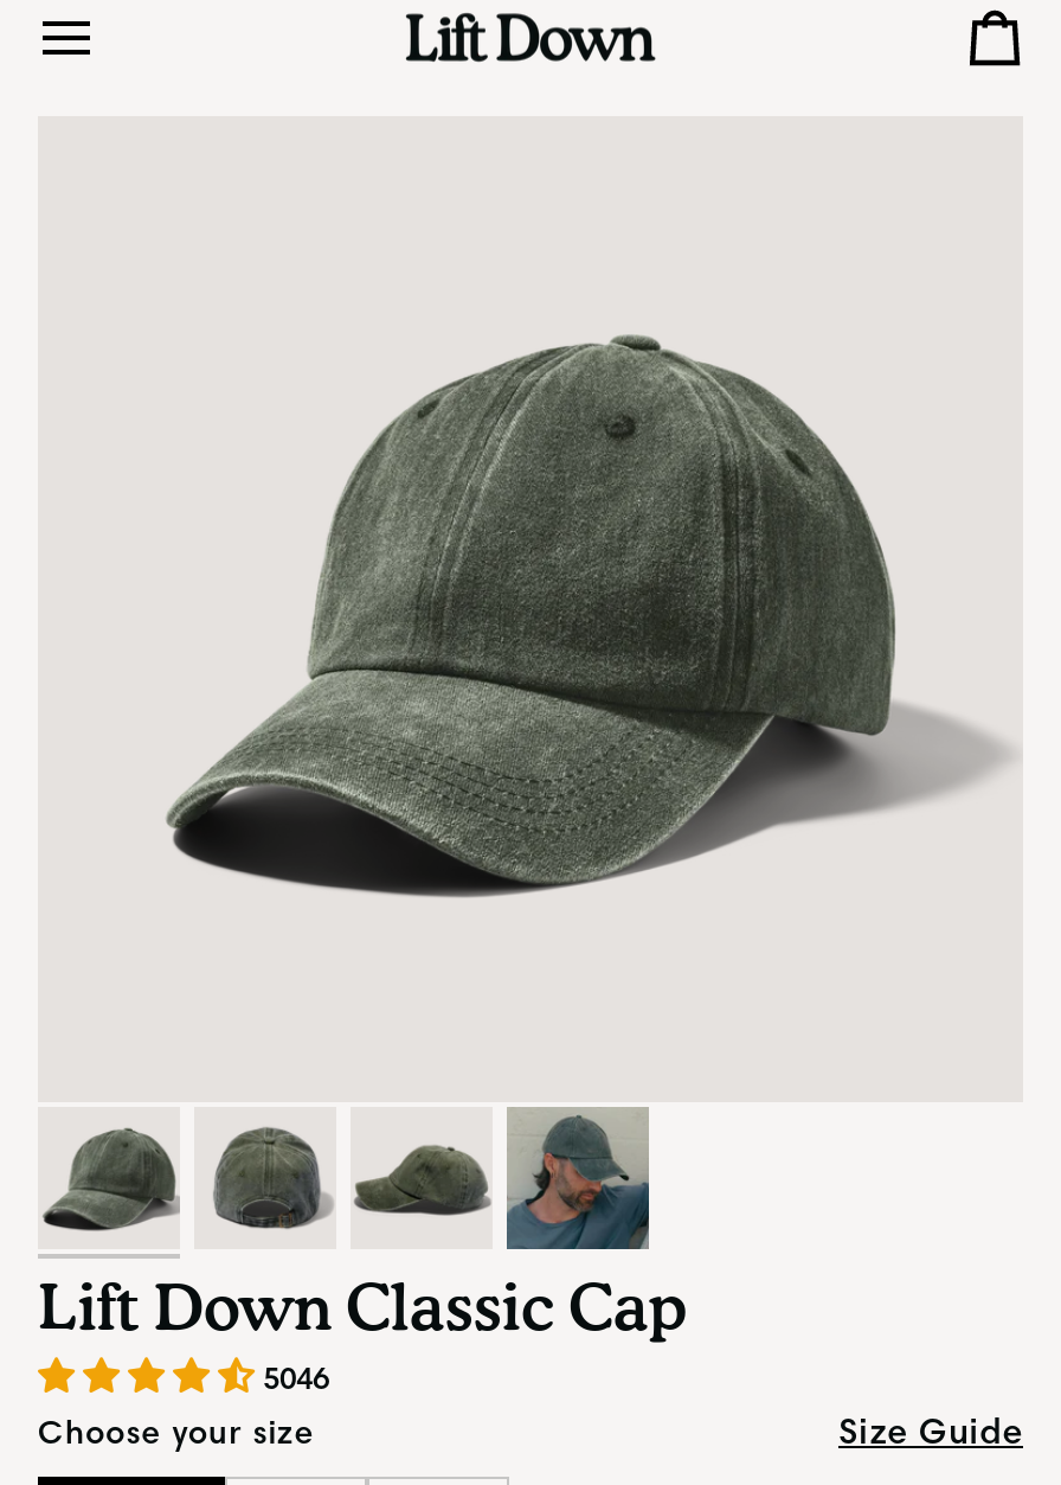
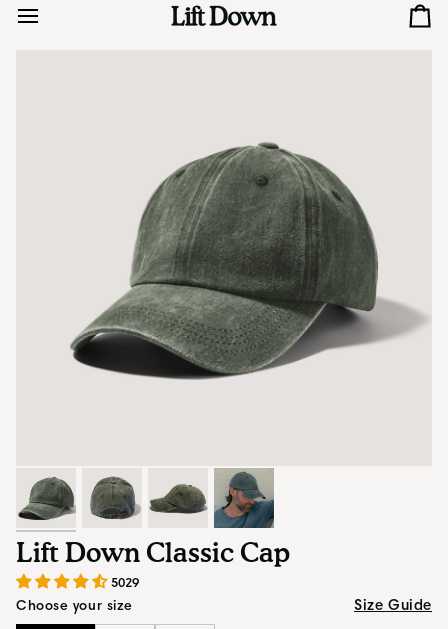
[263,1368,329,1399] 5046 -> [111,578,139,591] 5029

